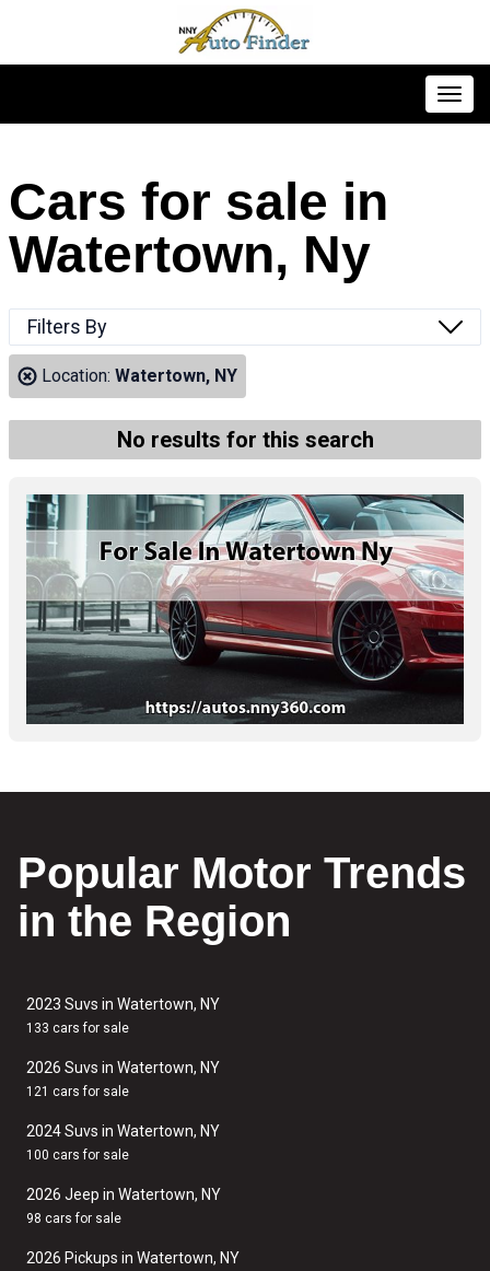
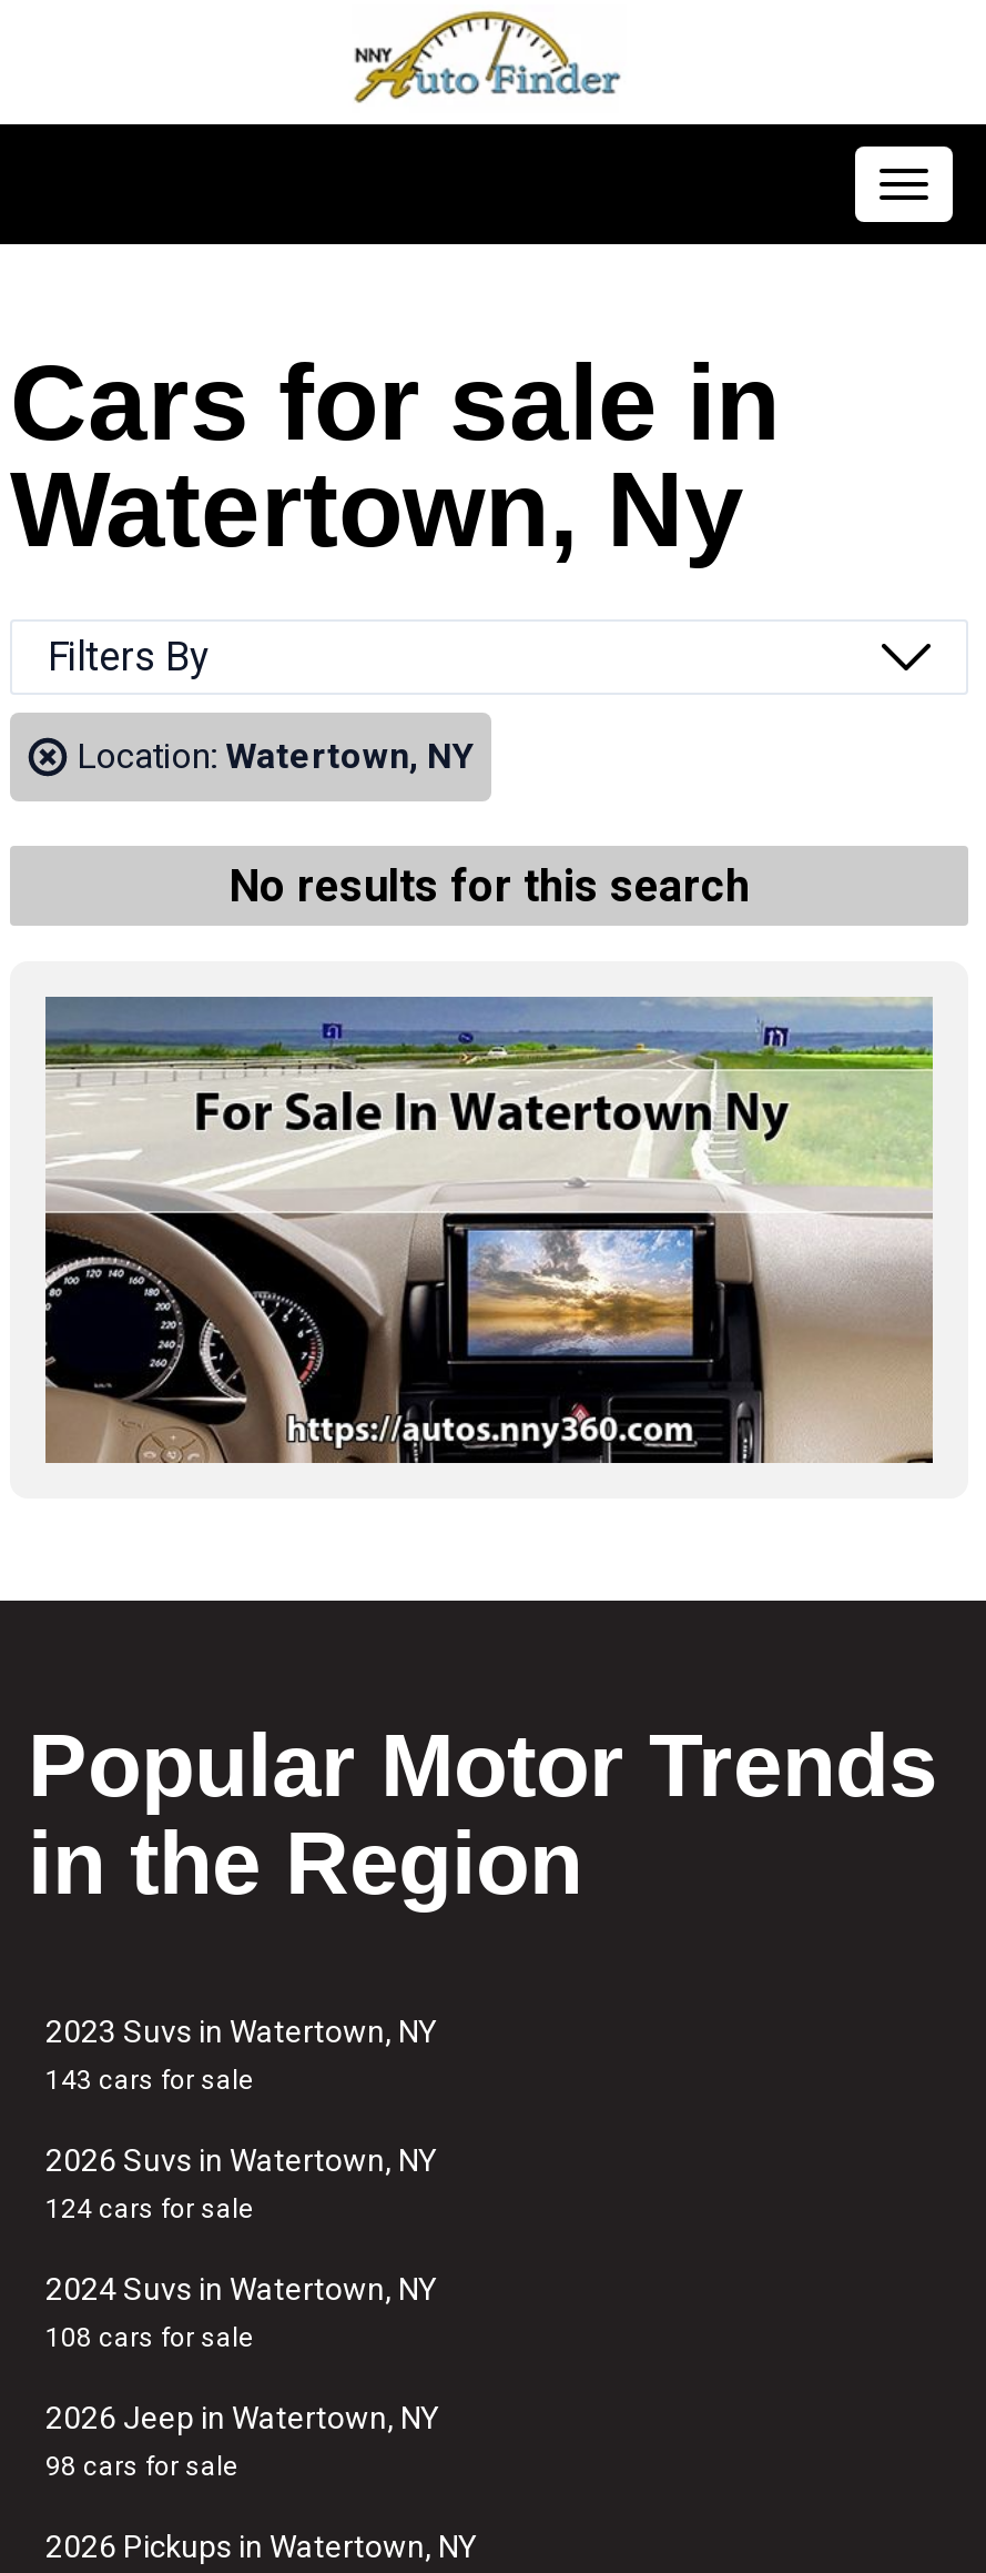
[25,493,465,725] [image] -> [43,995,935,1465] [image]
[26,1021,129,1036] 133 cars for sale -> [45,2065,254,2096] 143 cars for sale
[26,1084,129,1099] 121 cars for sale -> [45,2193,254,2224] 124 cars for sale
[26,1147,129,1163] 100 cars for sale -> [45,2322,254,2353] 108 cars for sale

